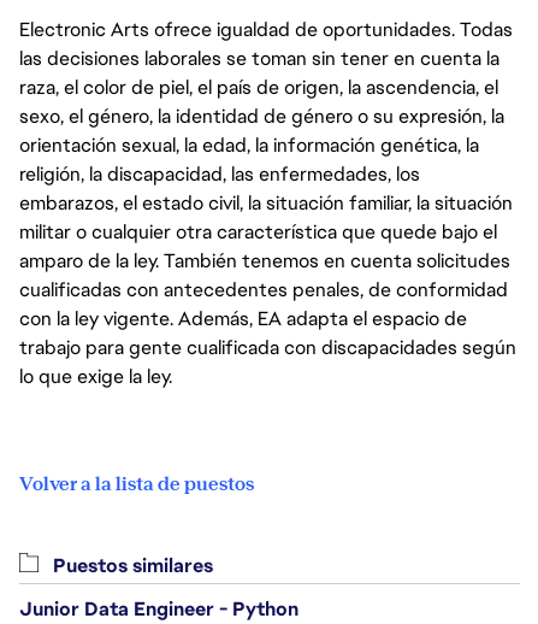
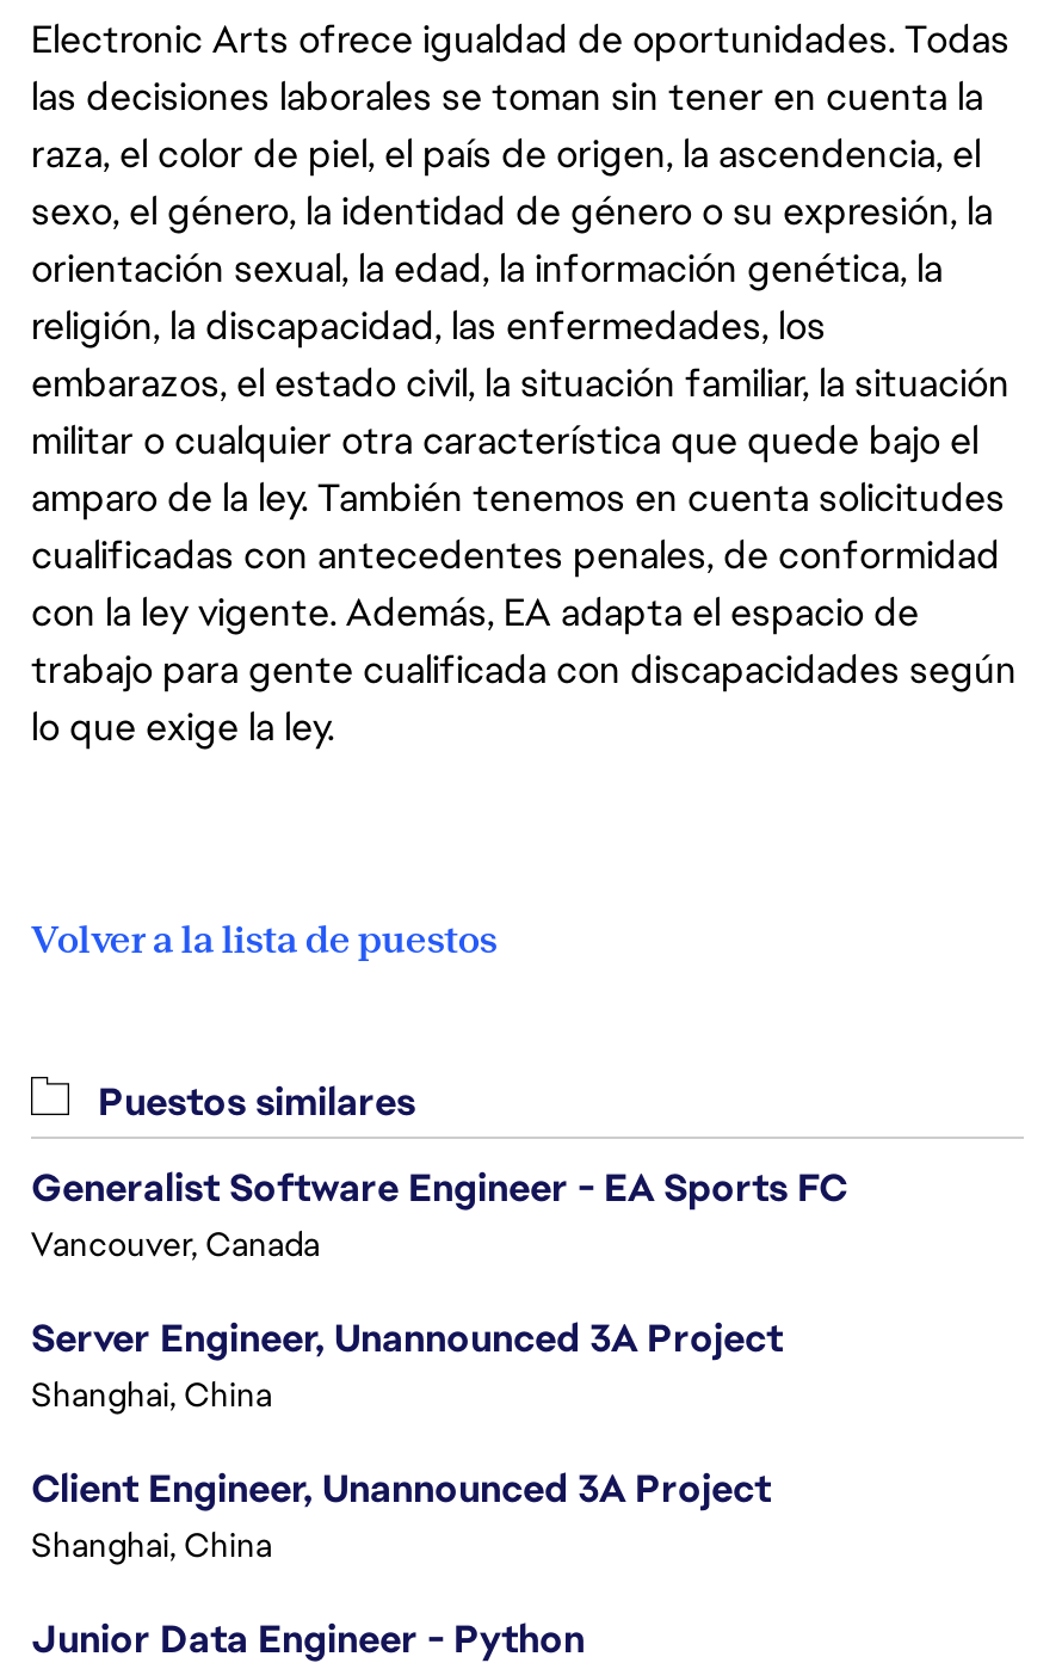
none -> [31,1163,847,1566] Generalist Software Engineer - EA Sports FC | Vancouver, Canada | Server Engineer, Unannounced 3A Project | Shanghai, China | Client Engineer, Unannounced 3A Project | Shanghai, China

